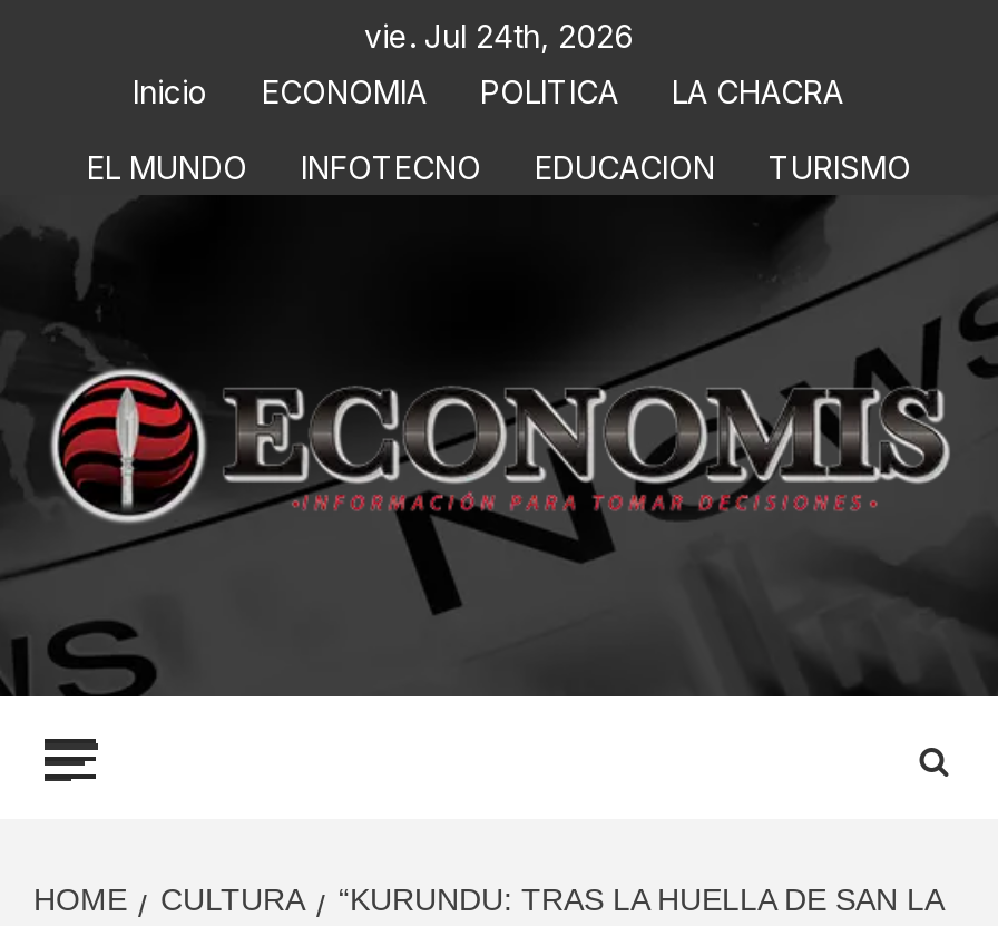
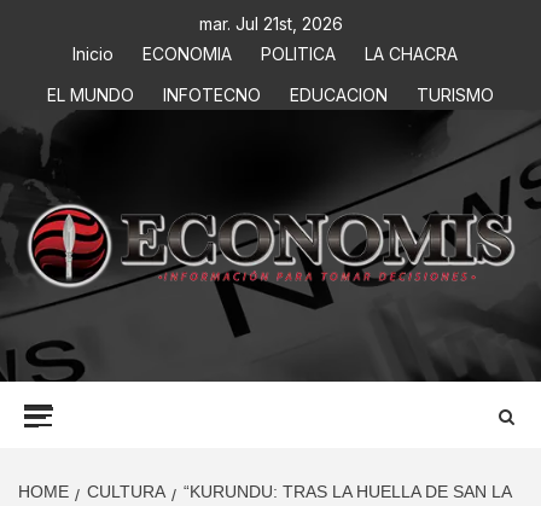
[364,17,634,55] vie. Jul 24th, 2026 -> [199,13,342,34] mar. Jul 21st, 2026

